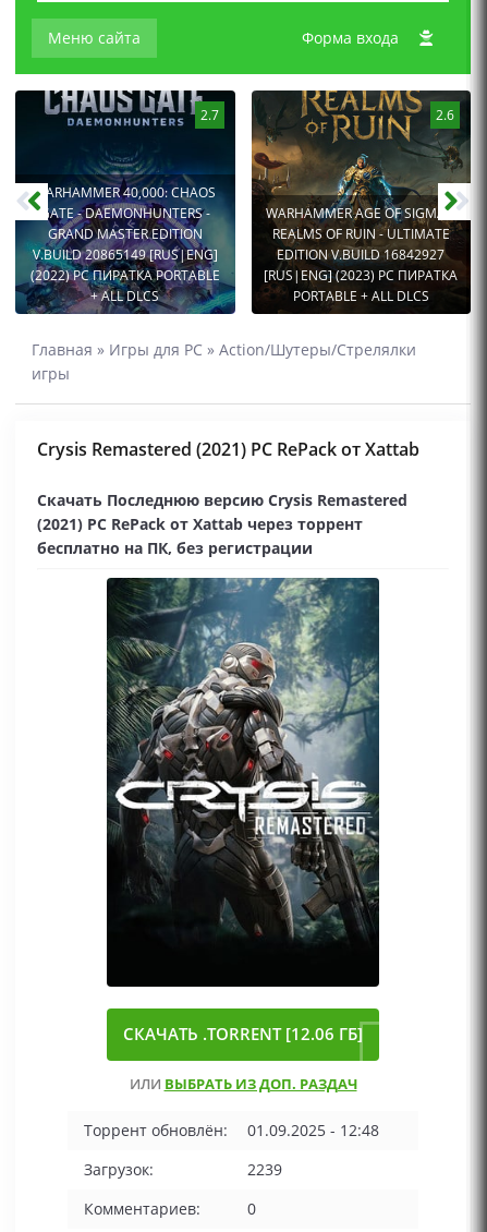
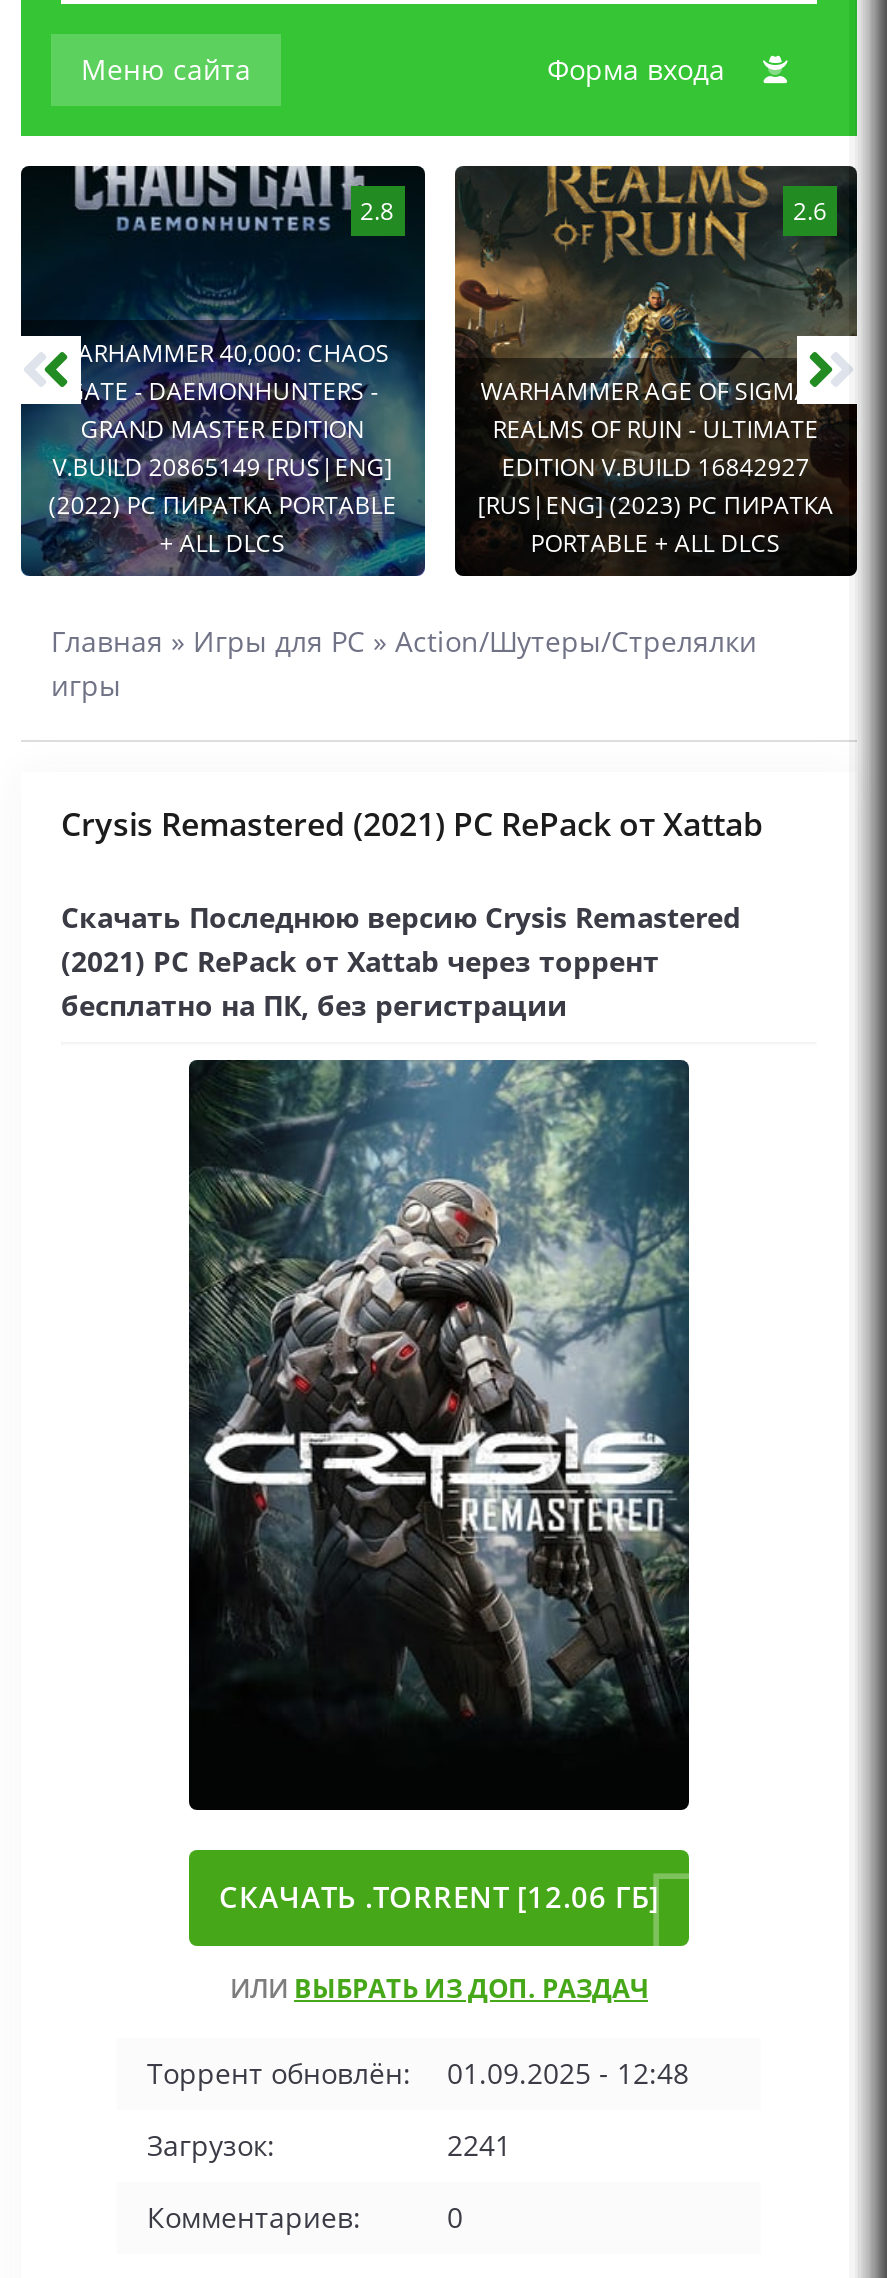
[200,106,218,124] 2.7 -> [360,194,394,228] 2.8
[247,1159,282,1180] 2239 -> [447,2126,511,2164] 2241

